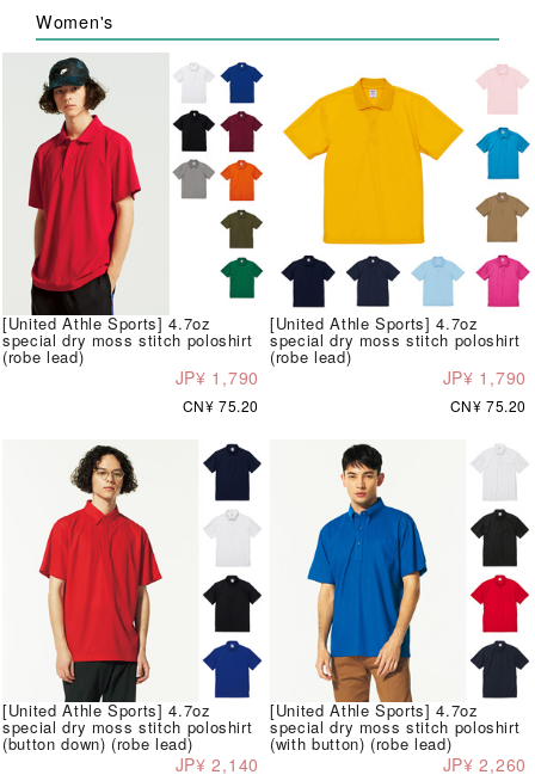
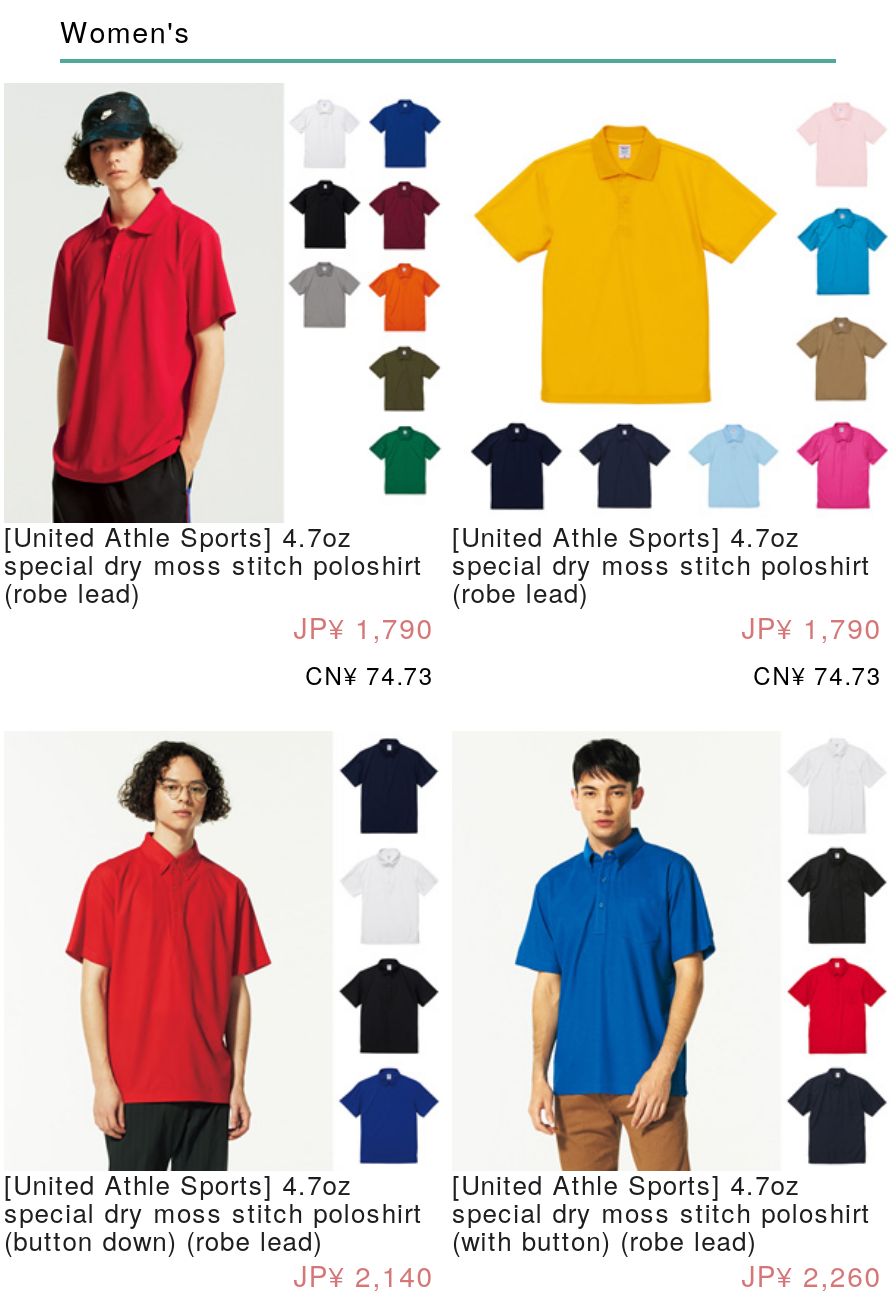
[182,396,259,416] CN¥ 75.20 -> [305,658,434,692] CN¥ 74.73
[450,396,527,416] CN¥ 75.20 -> [753,658,882,692] CN¥ 74.73

